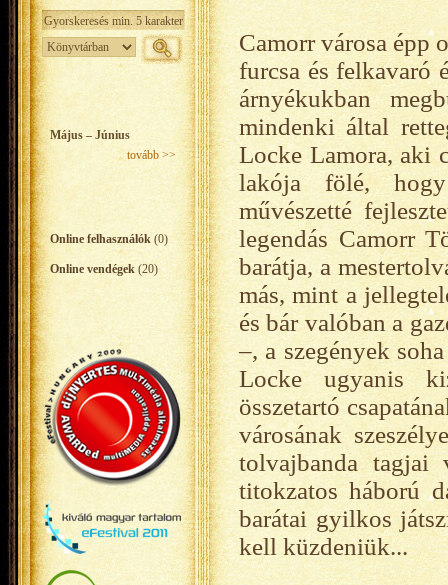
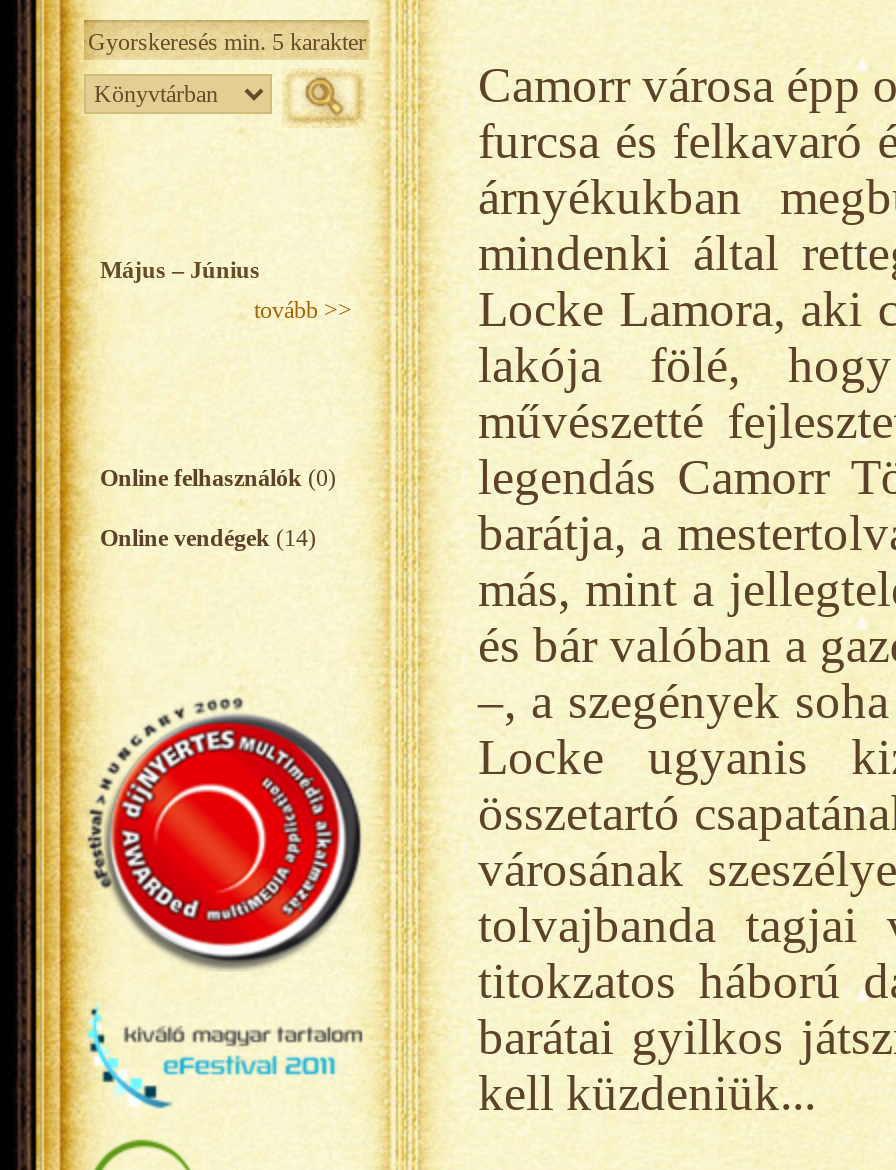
[50,262,158,276] Online vendégek (20) -> [100,524,316,552] Online vendégek (14)

